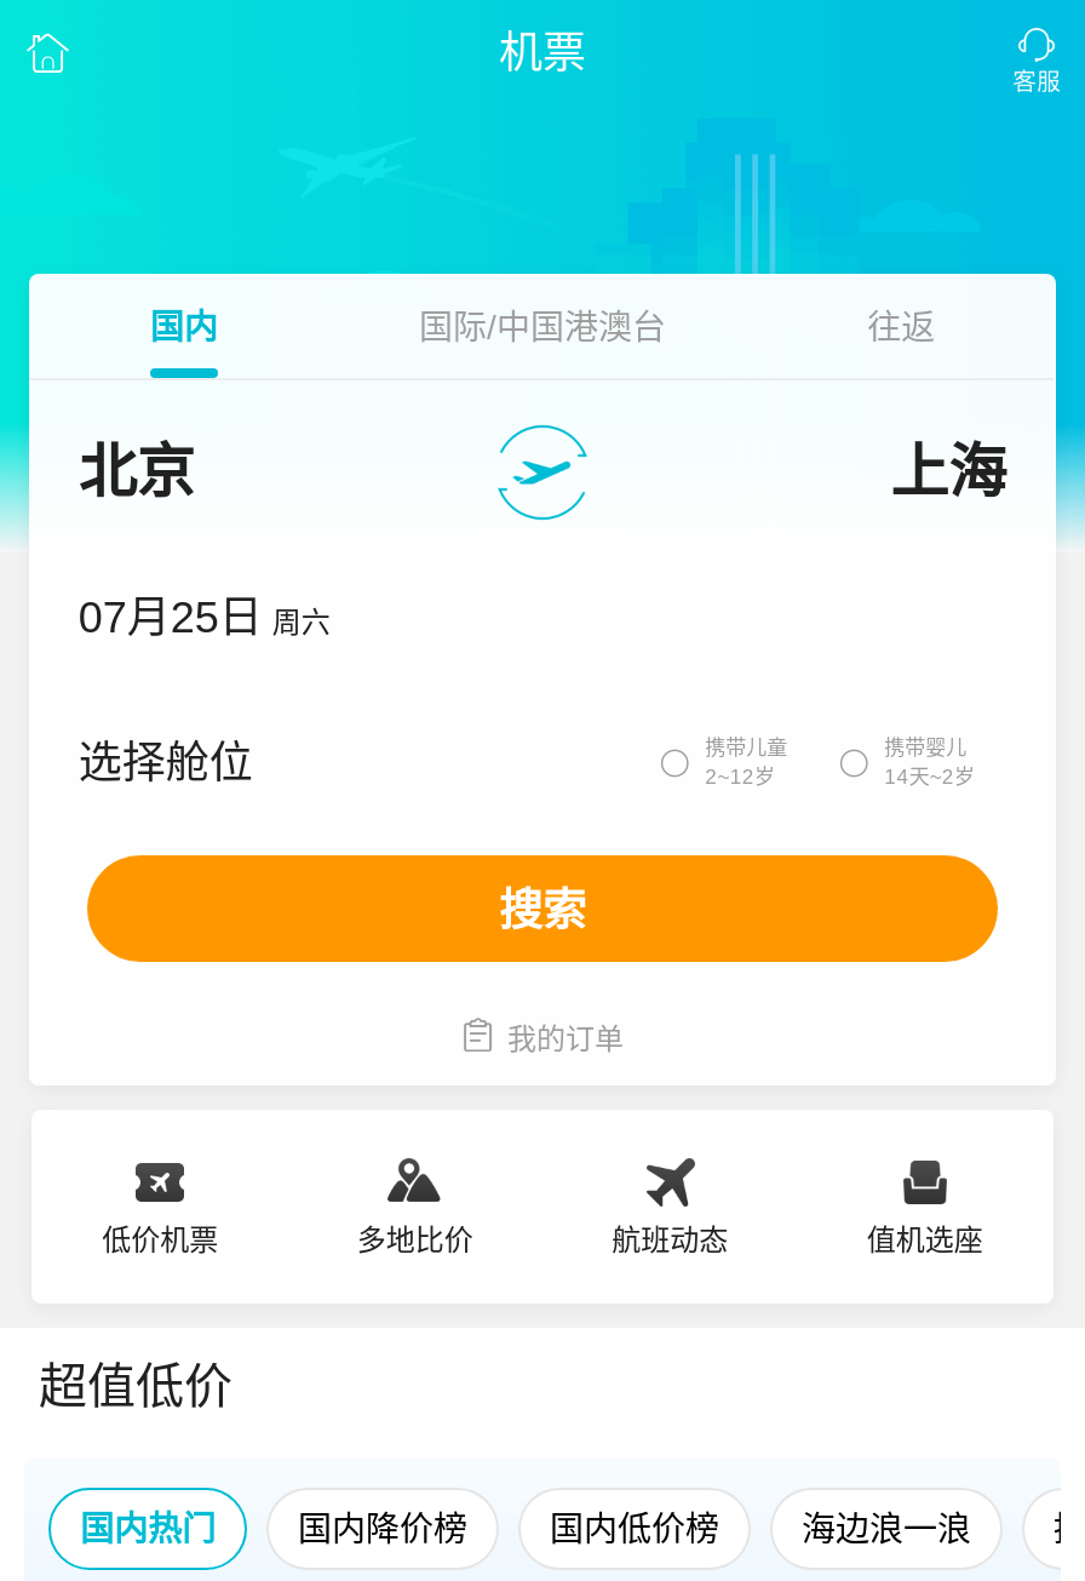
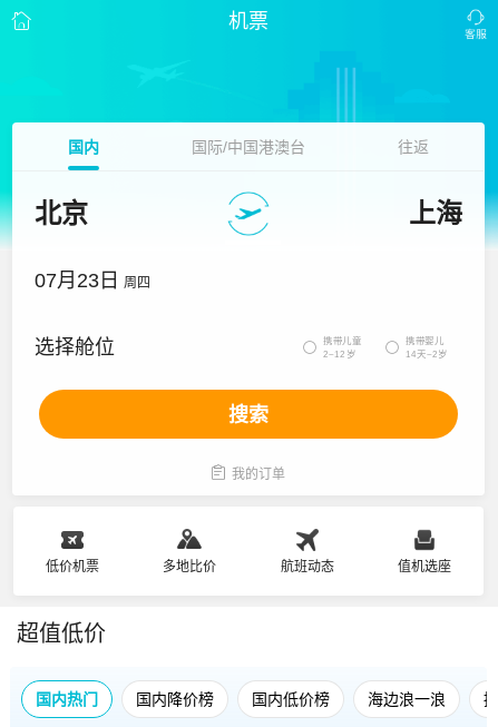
[78,594,330,642] 07月25日 周六 -> [35,269,151,292] 07月23日 周四

